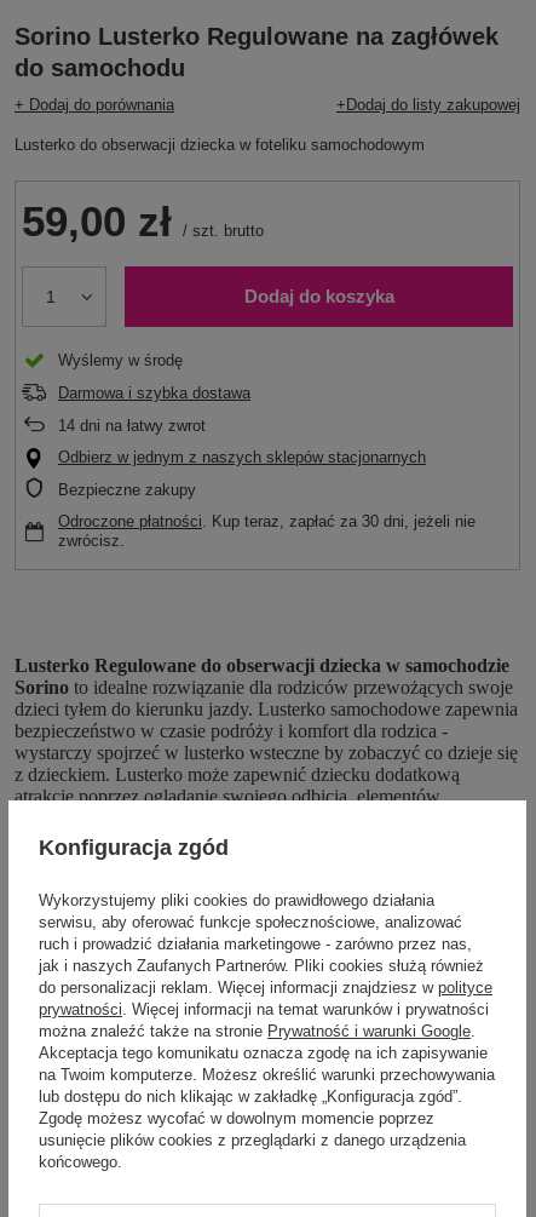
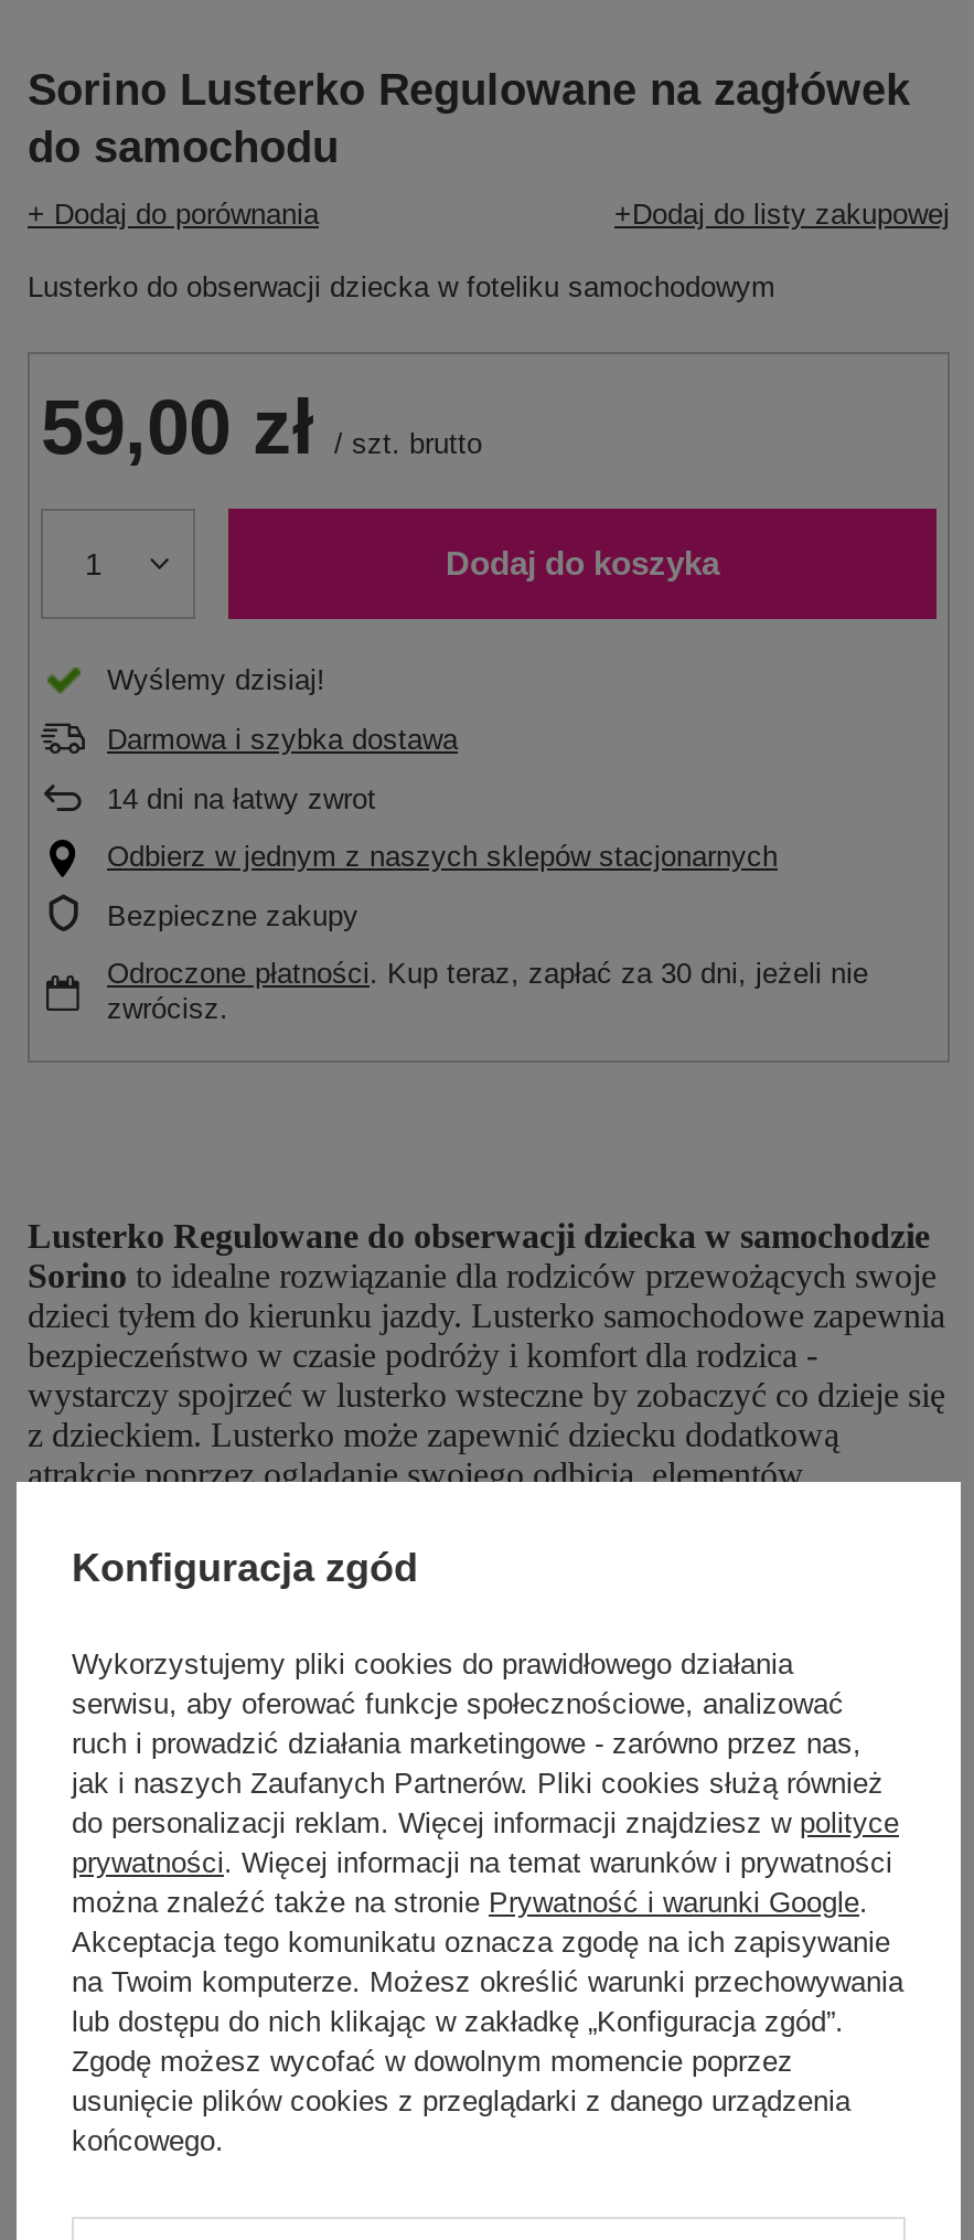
[58,351,183,369] Wyślemy w środę -> [107,663,325,696] Wyślemy dzisiaj!

